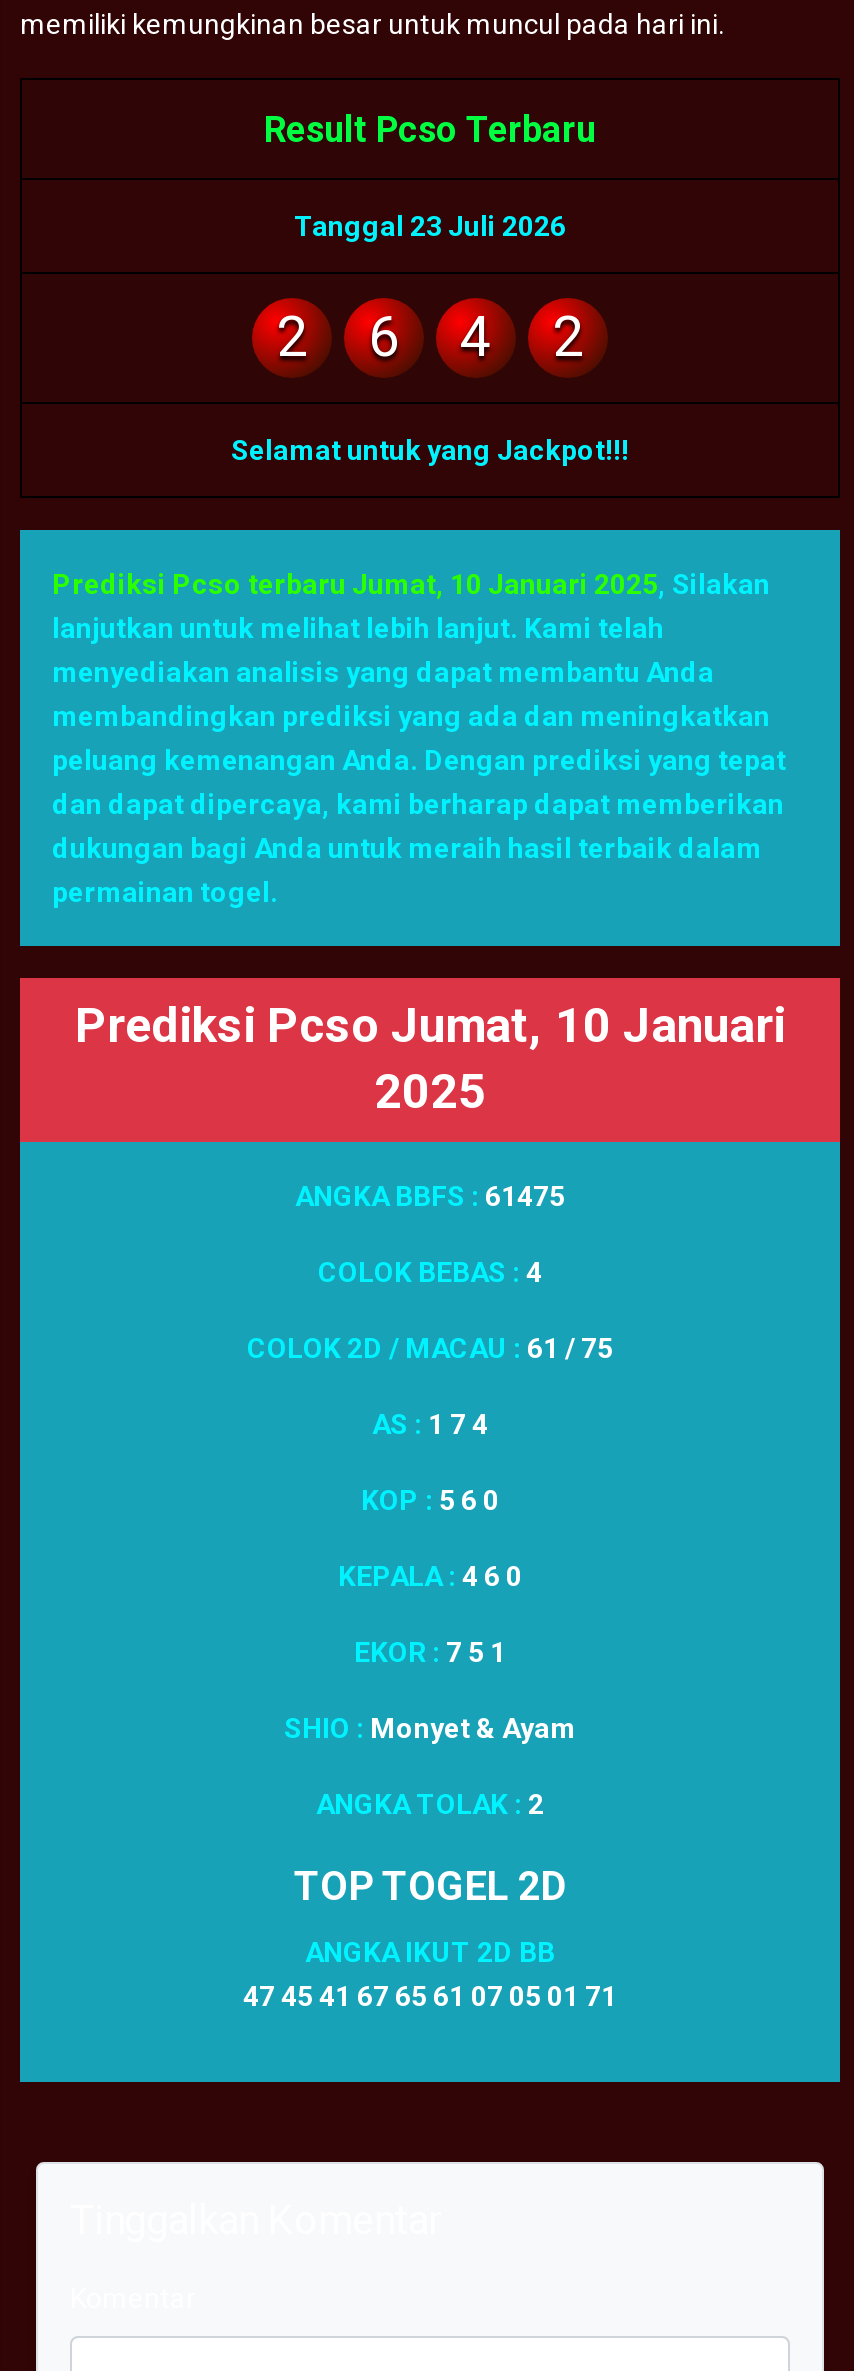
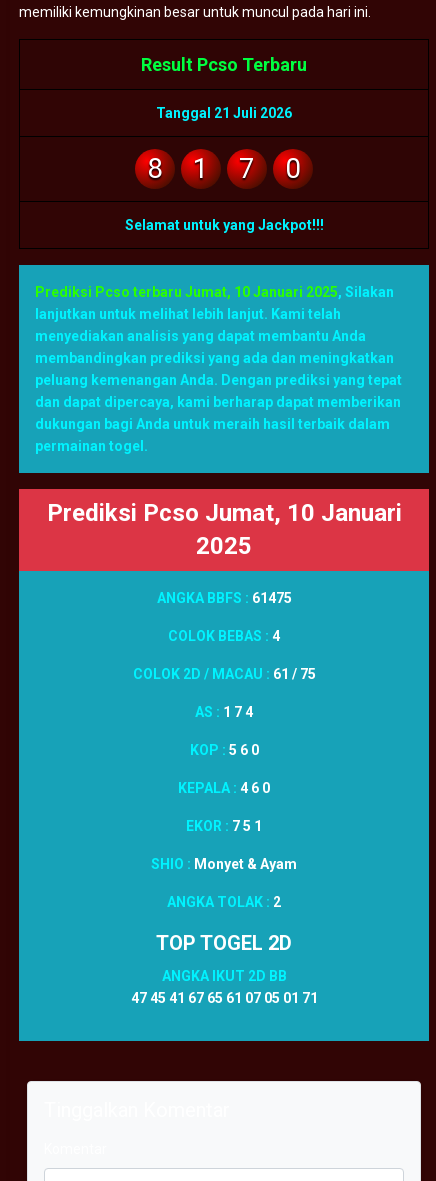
[294,211,566,243] Tanggal 23 Juli 2026 -> [156,105,292,121] Tanggal 21 Juli 2026
[276,305,308,371] 2 -> [147,152,163,185] 8
[368,305,400,371] 6 -> [193,152,209,185] 1
[460,305,492,371] 4 -> [239,152,255,185] 7
[552,305,584,371] 2 -> [285,152,301,185] 0

